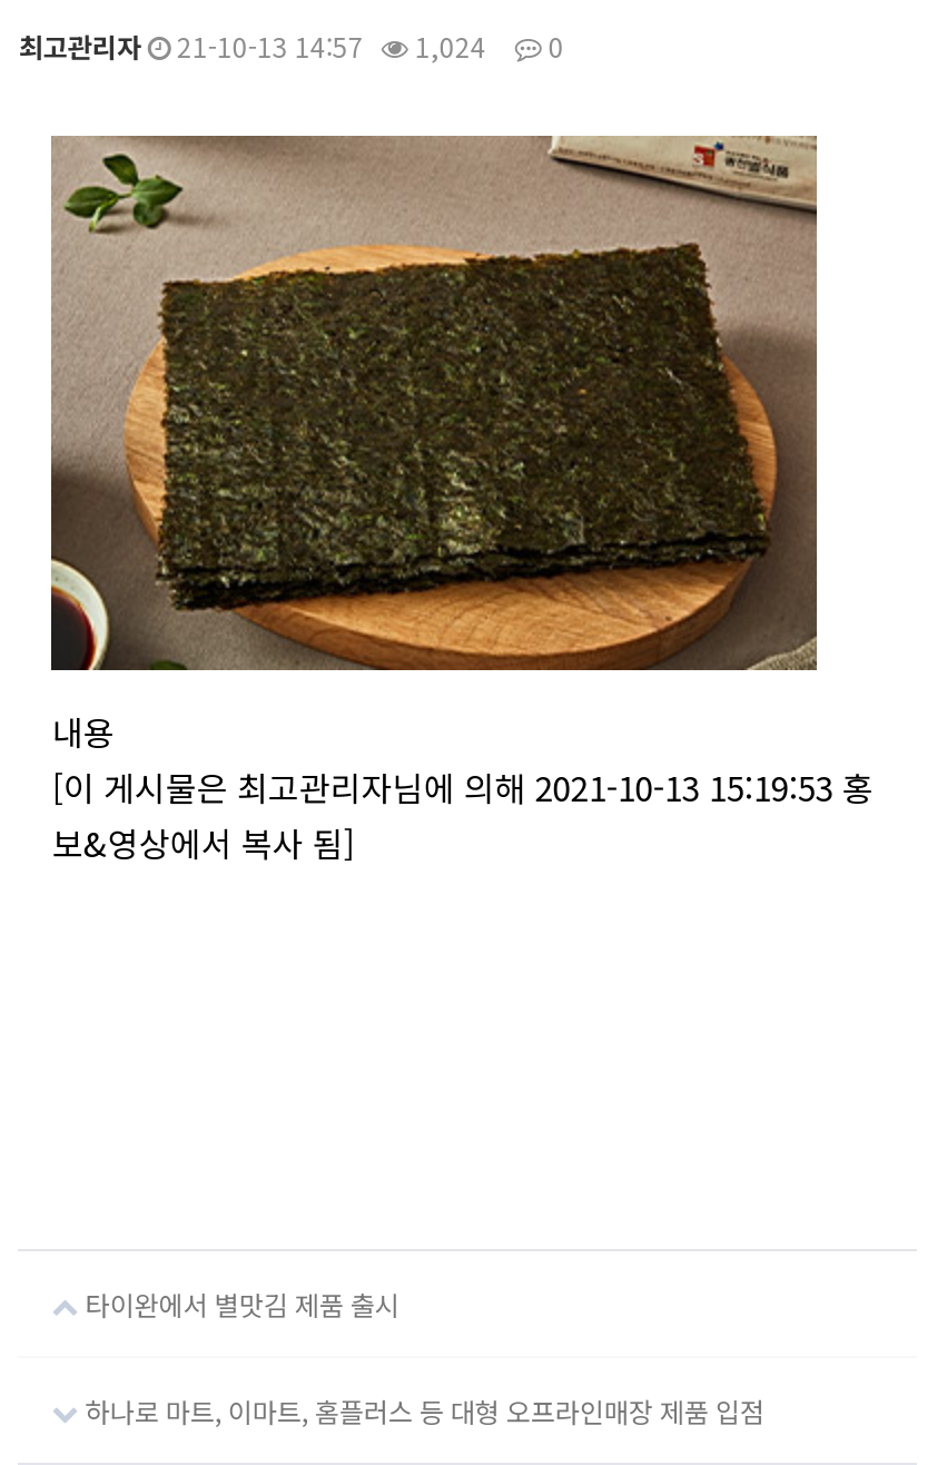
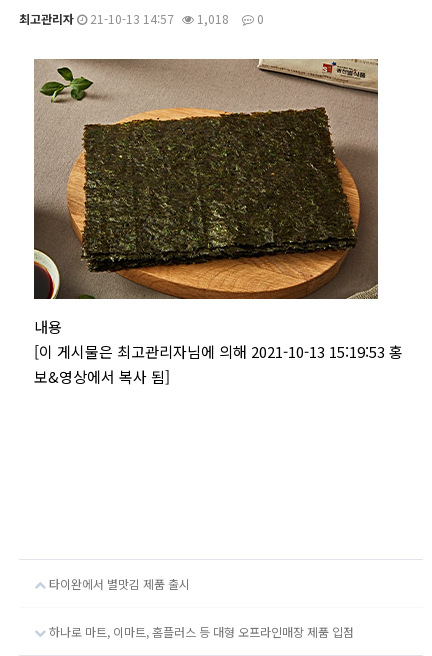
[19,27,564,65] 최고관리자 21-10-13 14:57 1,024 0 -> [19,10,264,27] 최고관리자 21-10-13 14:57 1,018 0

